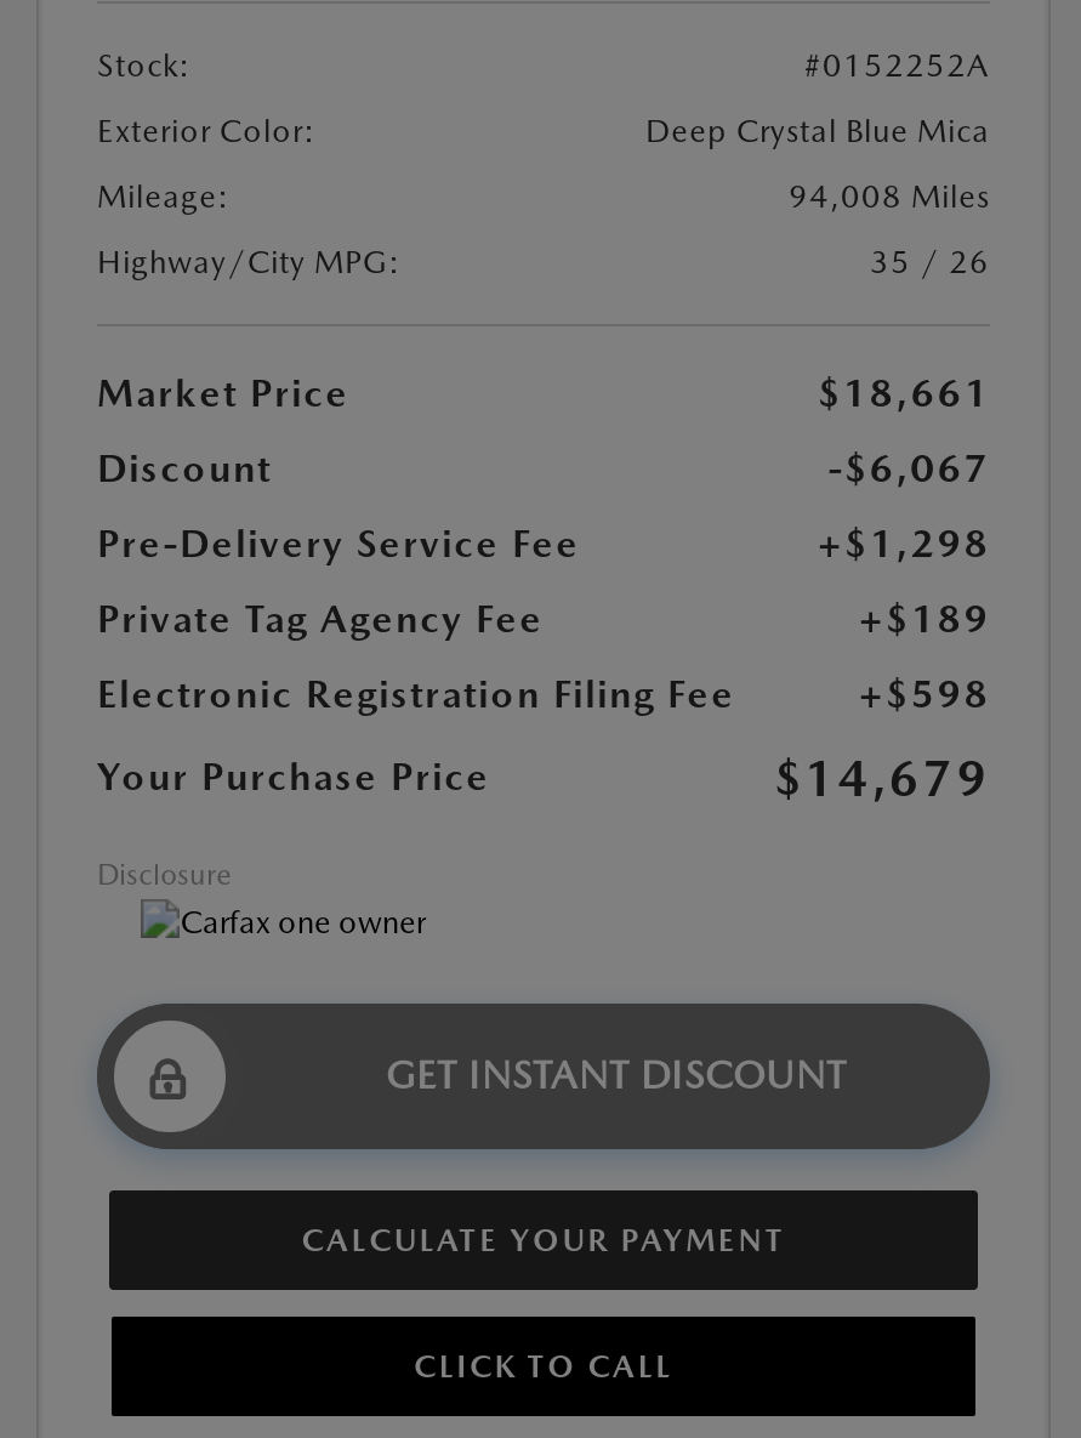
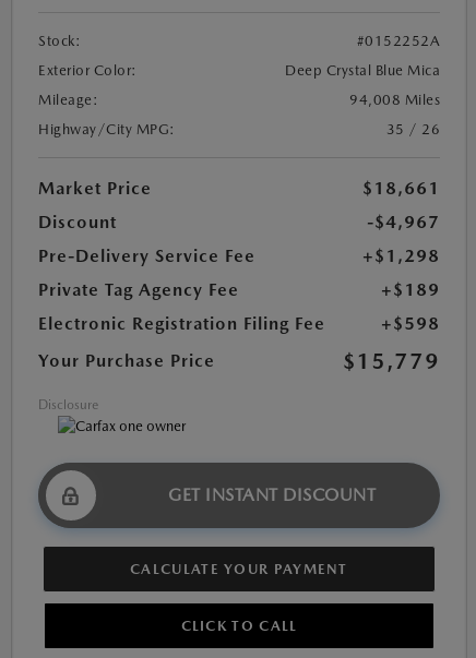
[827,445,990,491] -$6,067 -> [367,211,440,232] -$4,967
[774,748,990,806] $14,679 -> [343,348,440,374] $15,779

